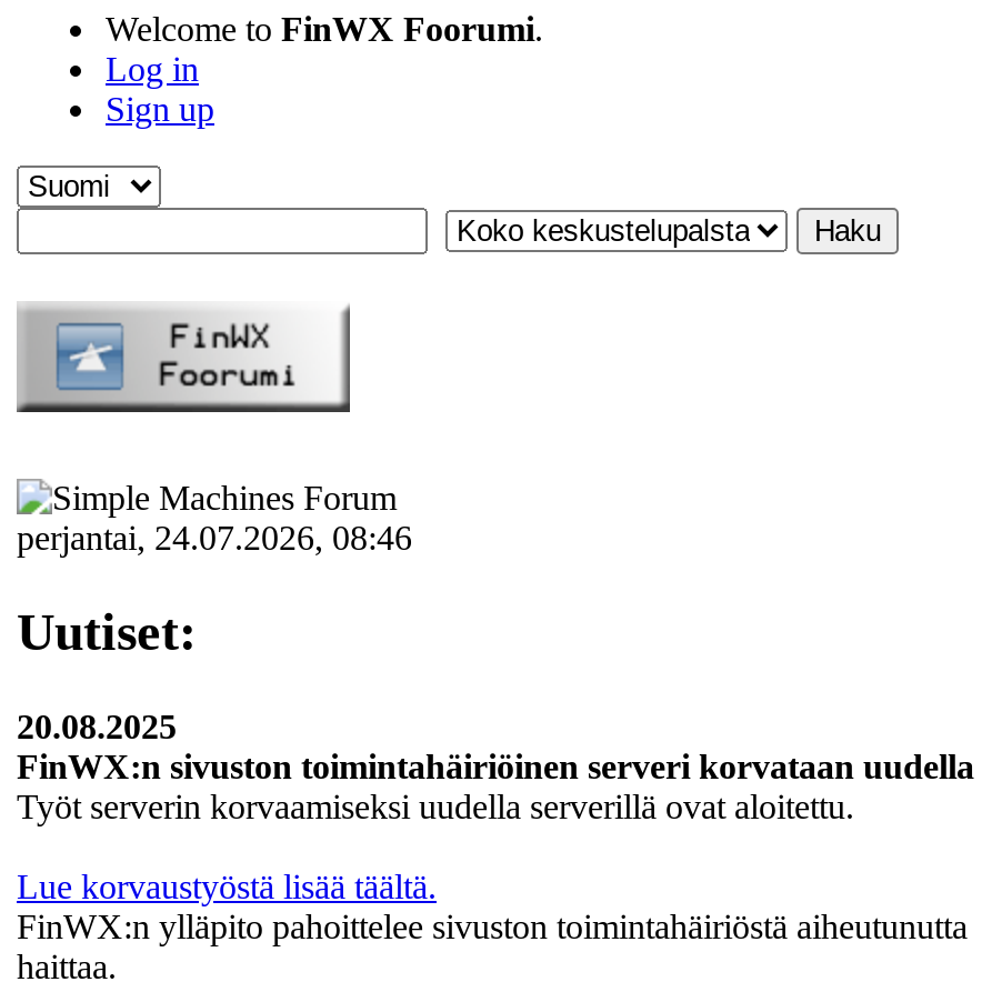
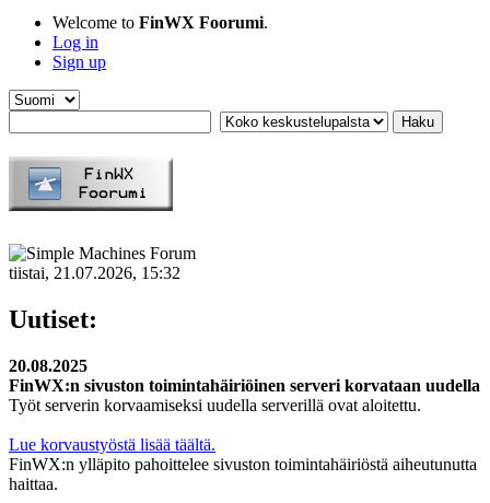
[17,519,412,556] perjantai, 24.07.2026, 08:46 -> [9,263,180,282] tiistai, 21.07.2026, 15:32

